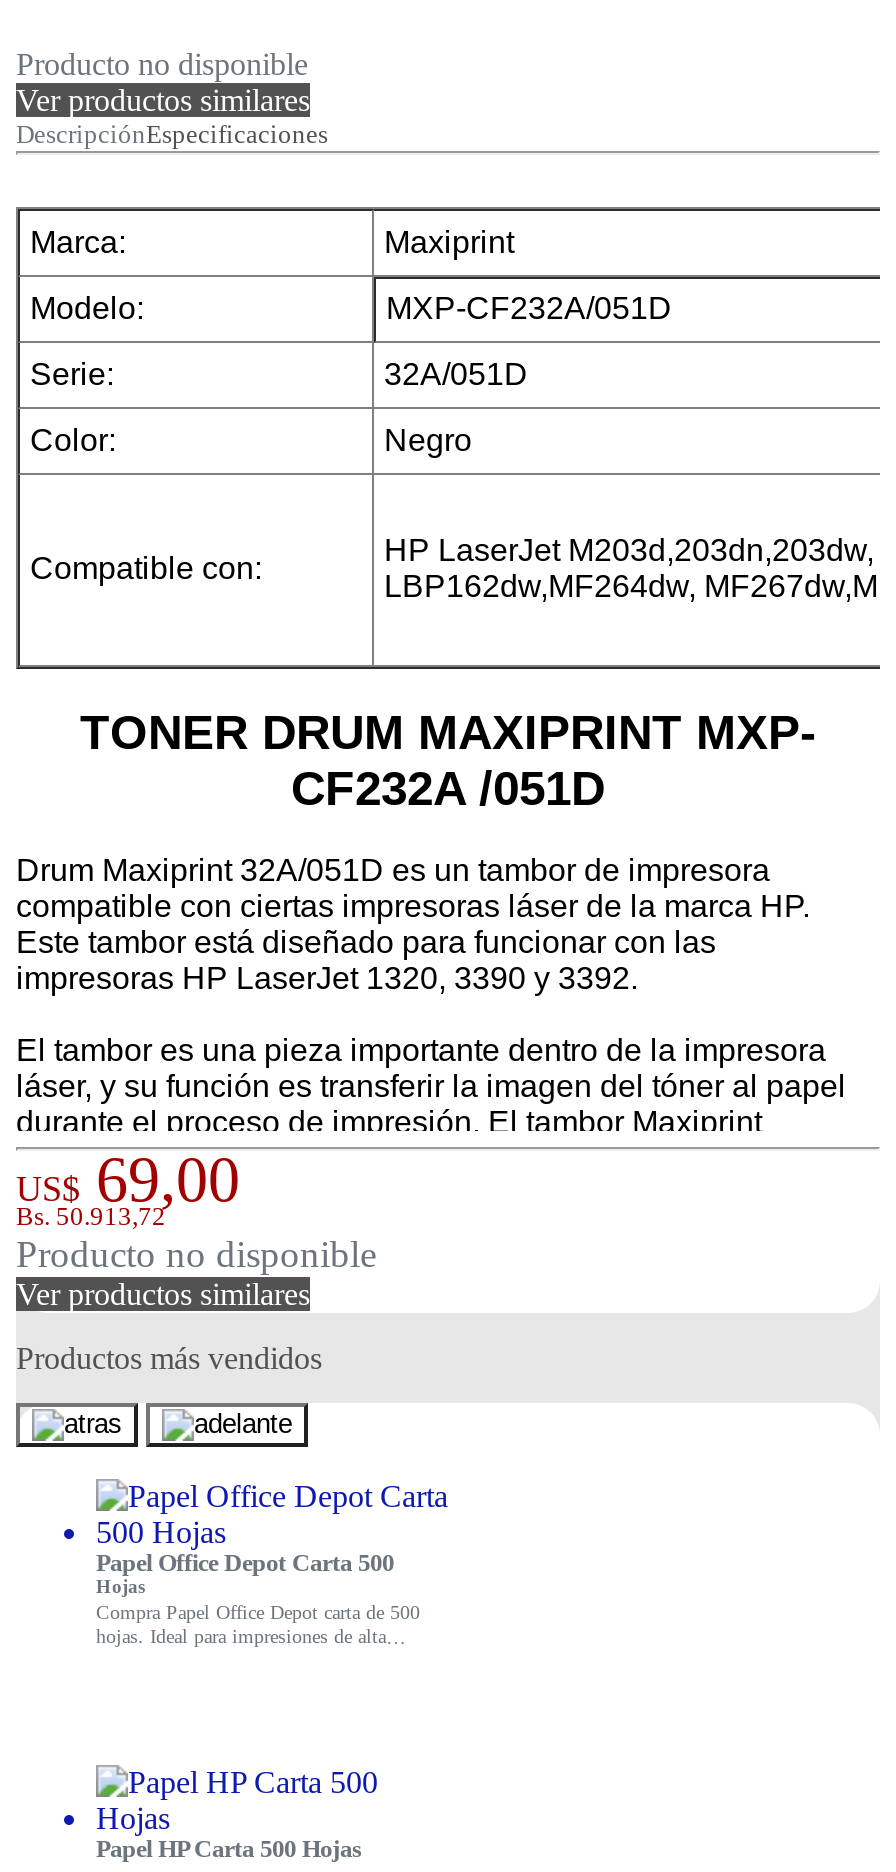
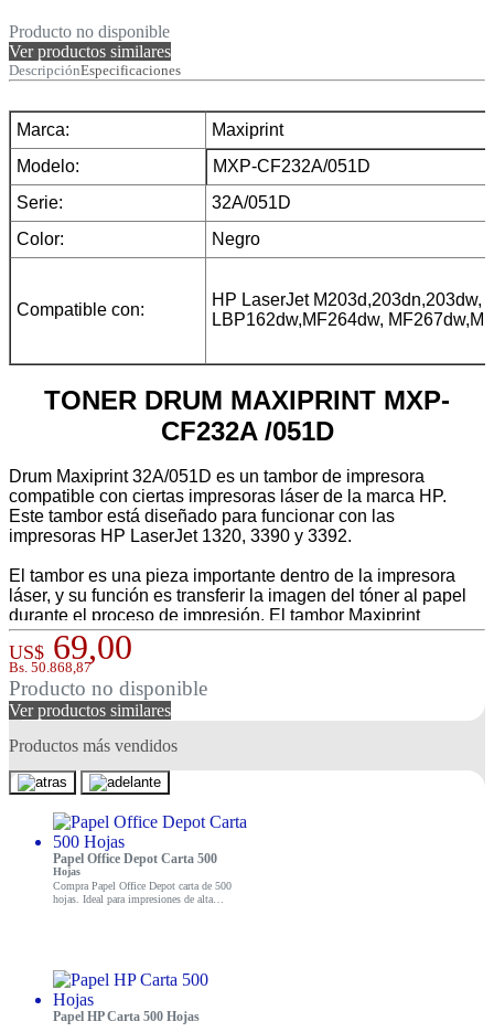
[16,1202,166,1232] Bs.50.913,72 -> [9,659,92,676] Bs.50.868,87

